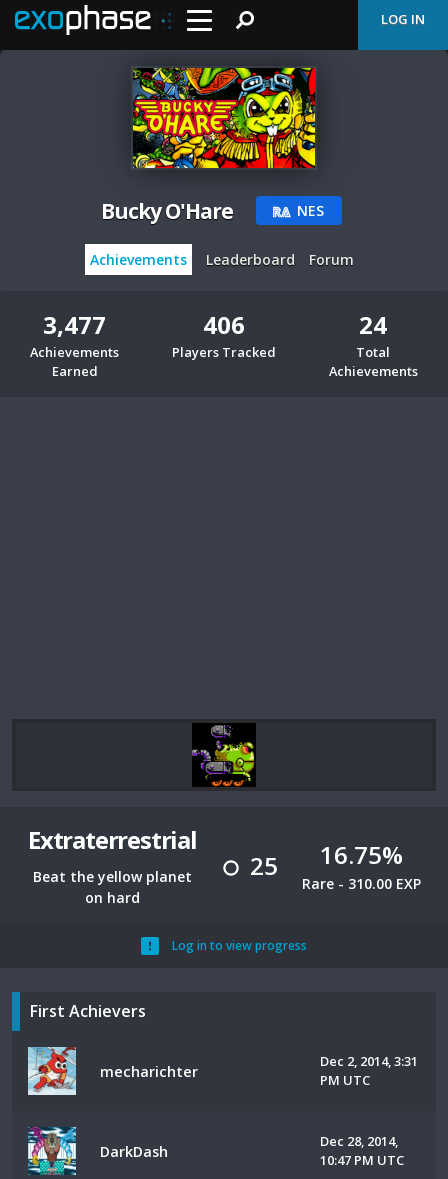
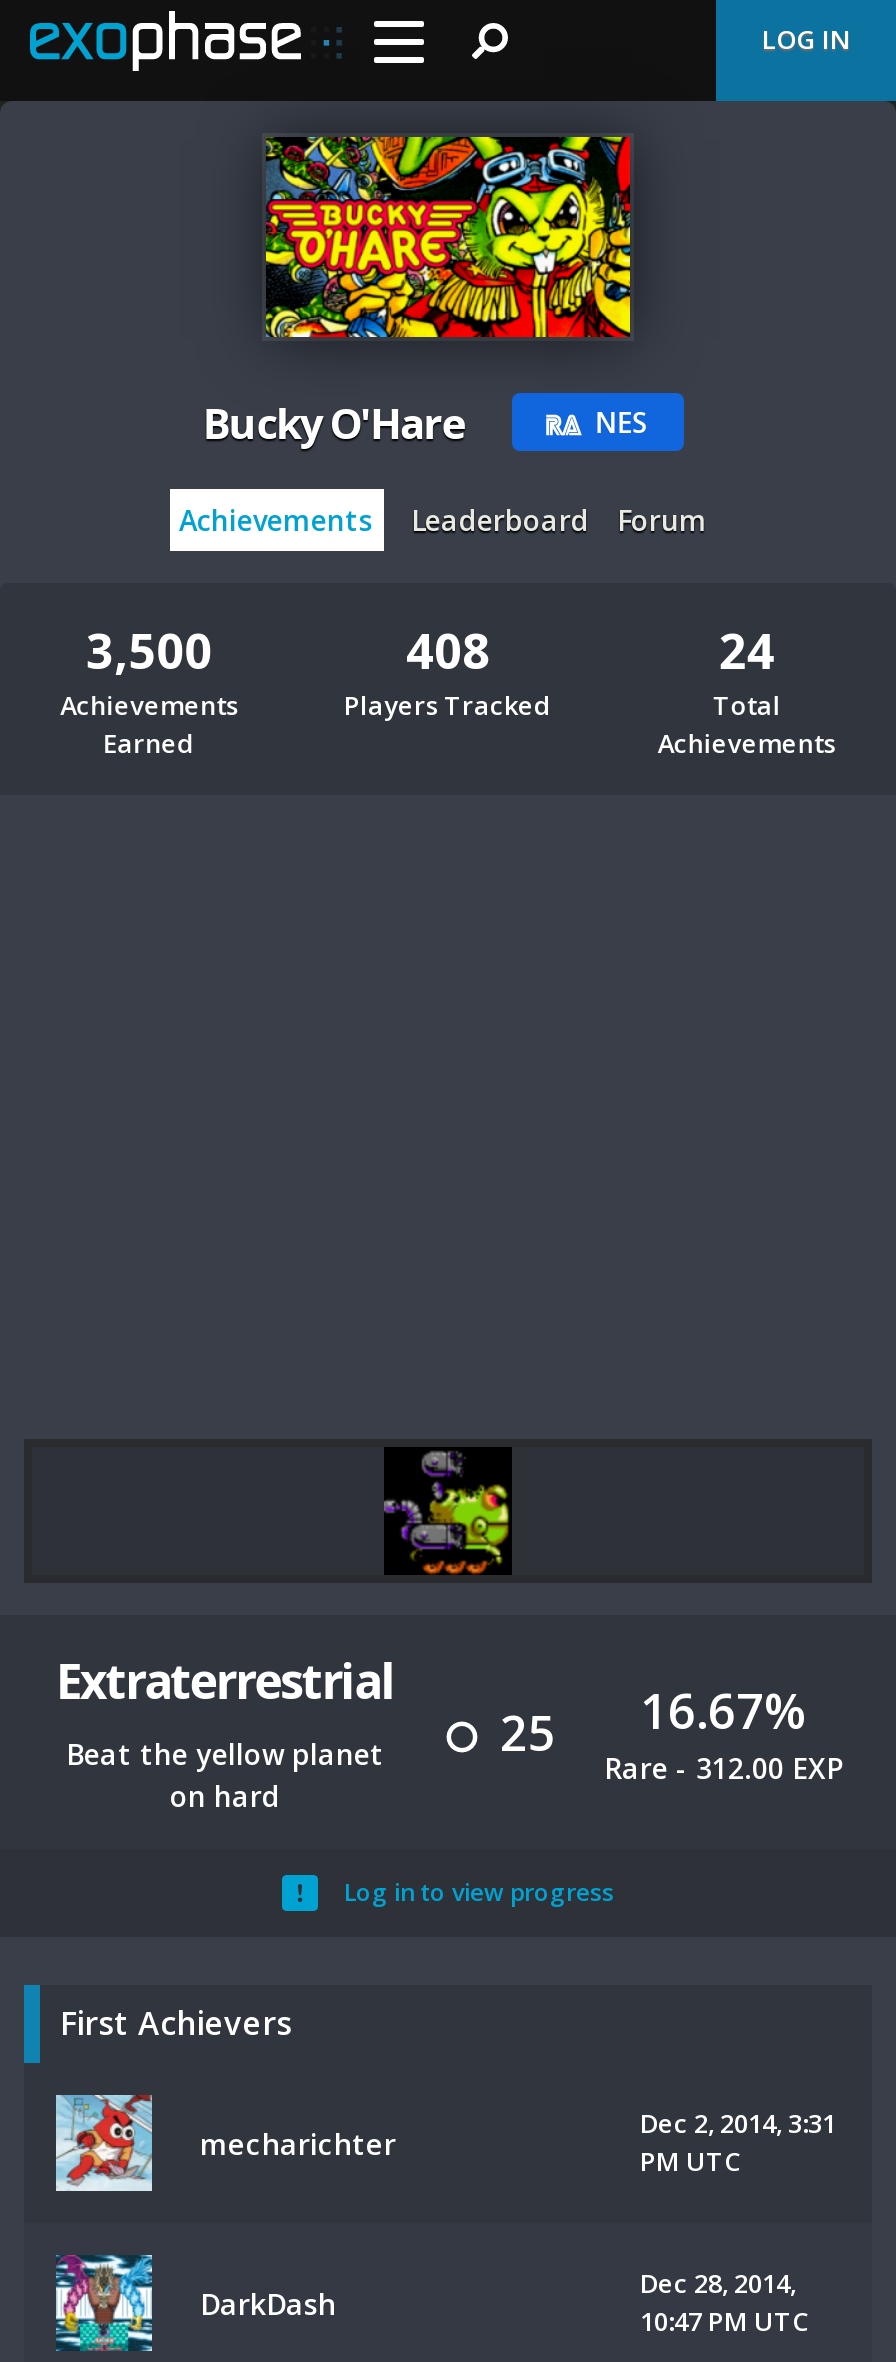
[43,308,106,341] 3,477 -> [86,617,212,683] 3,500
[203,308,245,341] 406 -> [406,617,490,683] 408
[250,838,403,881] 25 16.75% -> [500,1677,806,1764] 25 16.67%
[302,874,421,893] Rare - 310.00 EXP -> [604,1749,842,1787] Rare - 312.00 EXP

